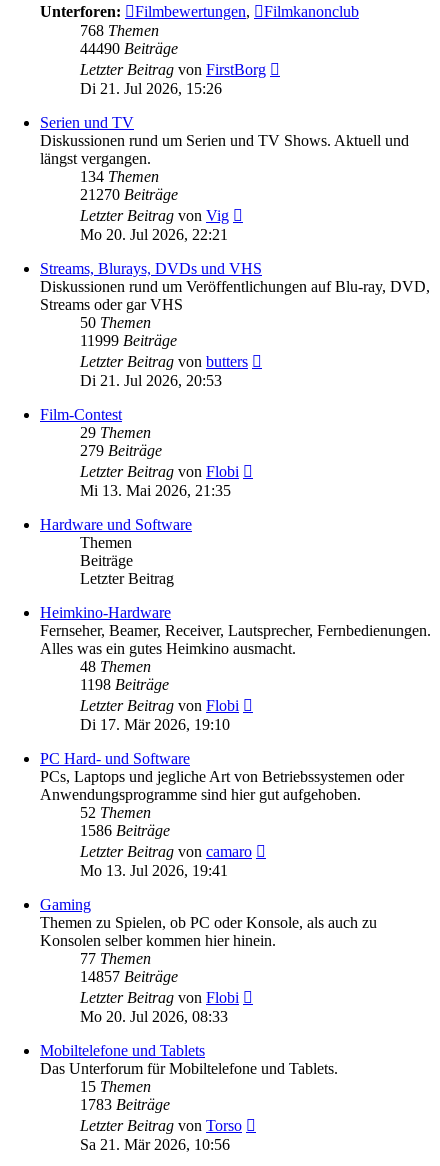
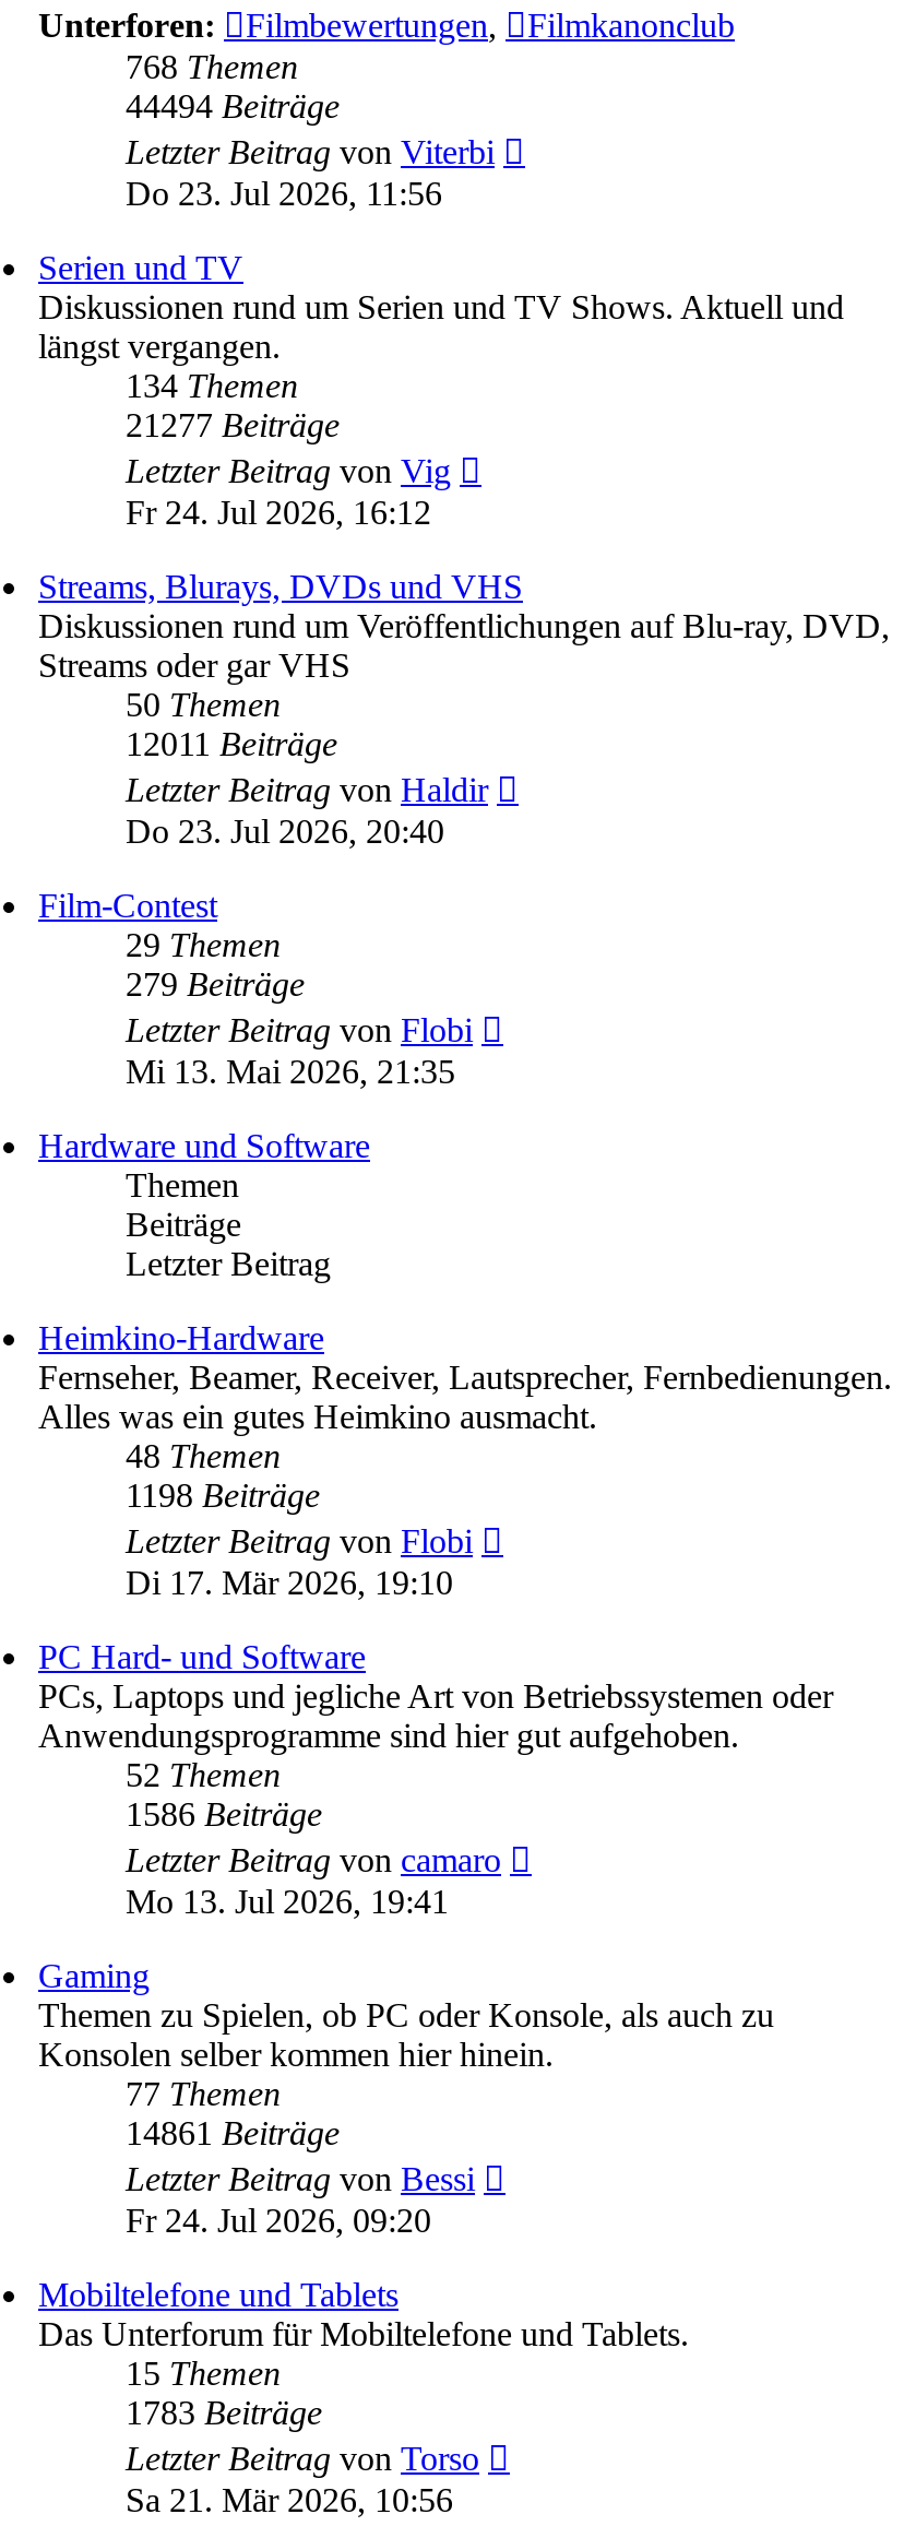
[80,40,178,57] 44490 Beiträge -> [126,87,340,124] 44494 Beiträge
[80,61,266,78] Letzter Beitrag von FirstBorg -> [126,133,495,170] Letzter Beitrag von Viterbi
[80,80,222,97] Di 21. Jul 2026, 15:26 -> [126,175,442,212] Do 23. Jul 2026, 11:56
[80,186,178,203] 21270 Beiträge -> [126,406,340,443] 21277 Beiträge
[80,226,228,243] Mo 20. Jul 2026, 22:21 -> [126,493,431,531] Fr 24. Jul 2026, 16:12
[80,332,177,349] 11999 Beiträge -> [126,725,337,762] 12011 Beiträge
[80,353,248,370] Letzter Beitrag von butters -> [126,771,488,808] Letzter Beitrag von Haldir
[80,372,222,389] Di 21. Jul 2026, 20:53 -> [126,812,444,849] Do 23. Jul 2026, 20:40
[80,968,178,985] 14857 Beiträge -> [126,2114,340,2151] 14861 Beiträge
[80,989,239,1006] Letzter Beitrag von Flobi -> [126,2160,475,2197] Letzter Beitrag von Bessi
[80,1008,228,1025] Mo 20. Jul 2026, 08:33 -> [126,2201,431,2239] Fr 24. Jul 2026, 09:20

